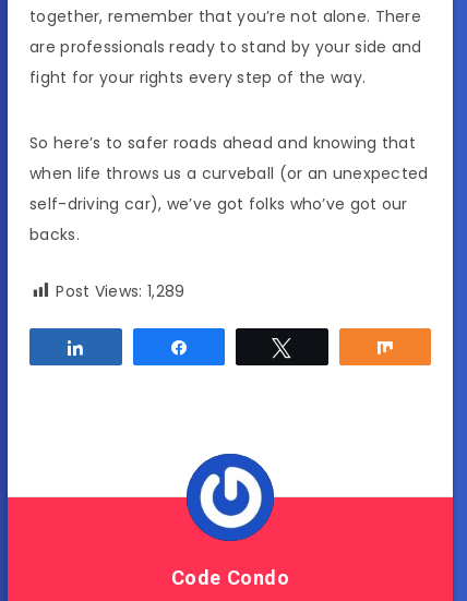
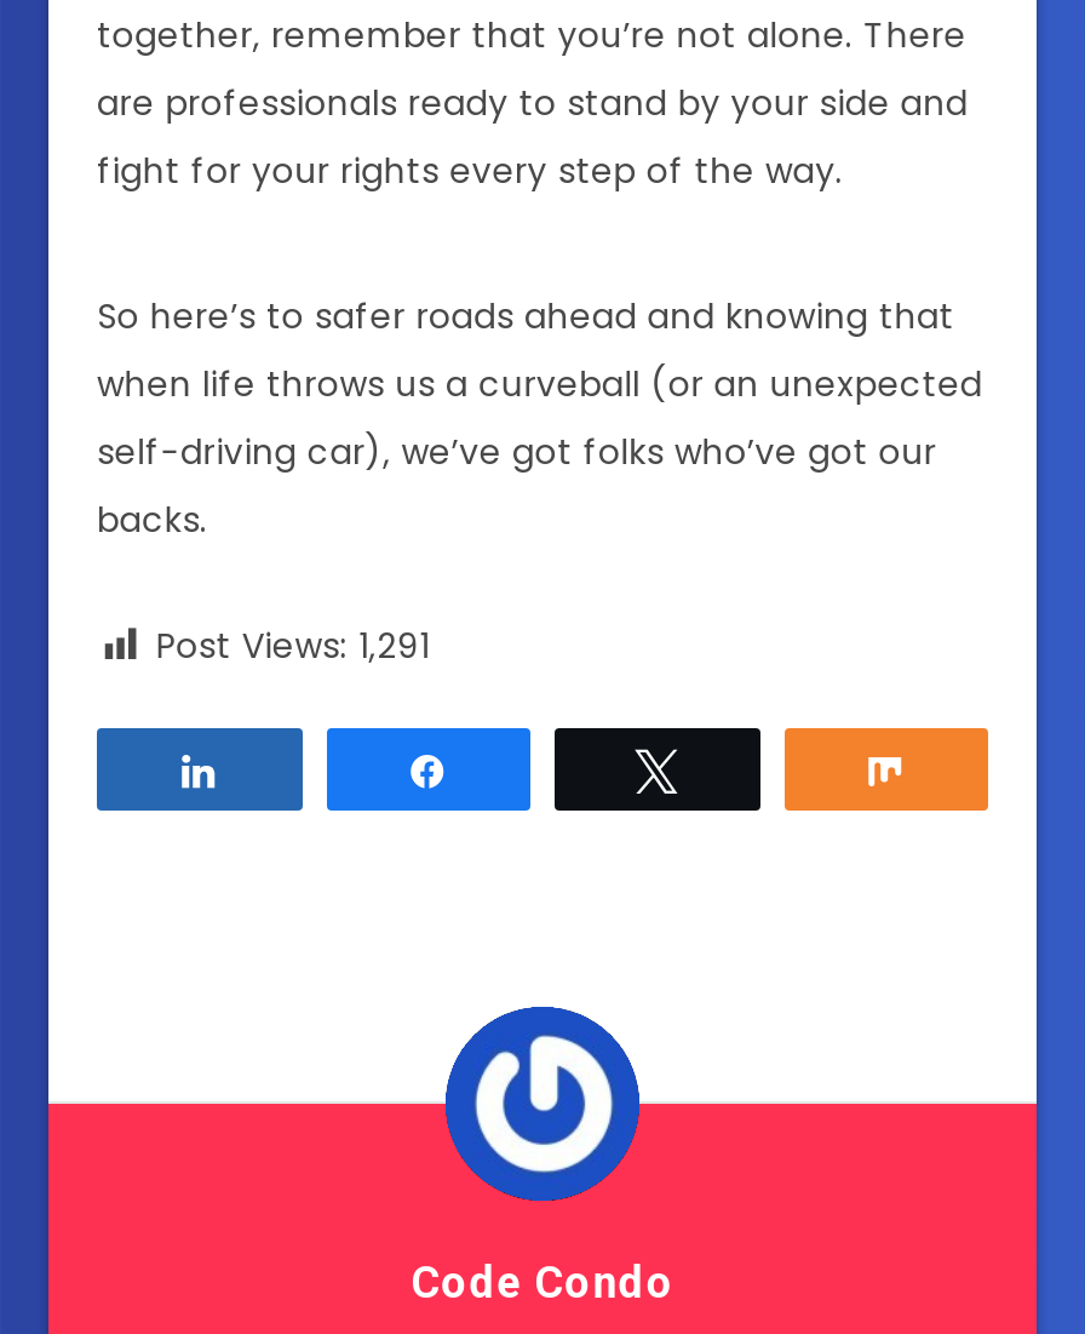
[56,280,185,302] Post Views: 1,289 -> [156,621,430,670] Post Views: 1,291

